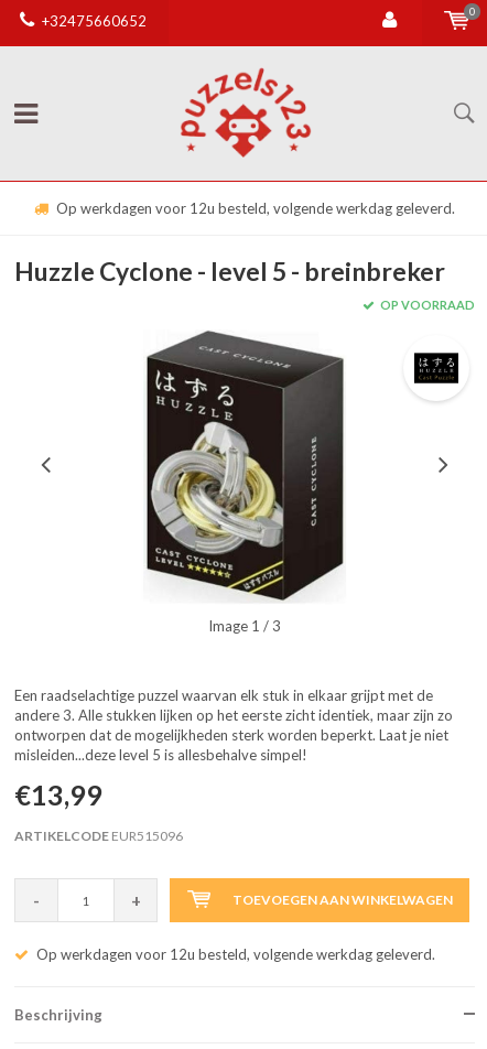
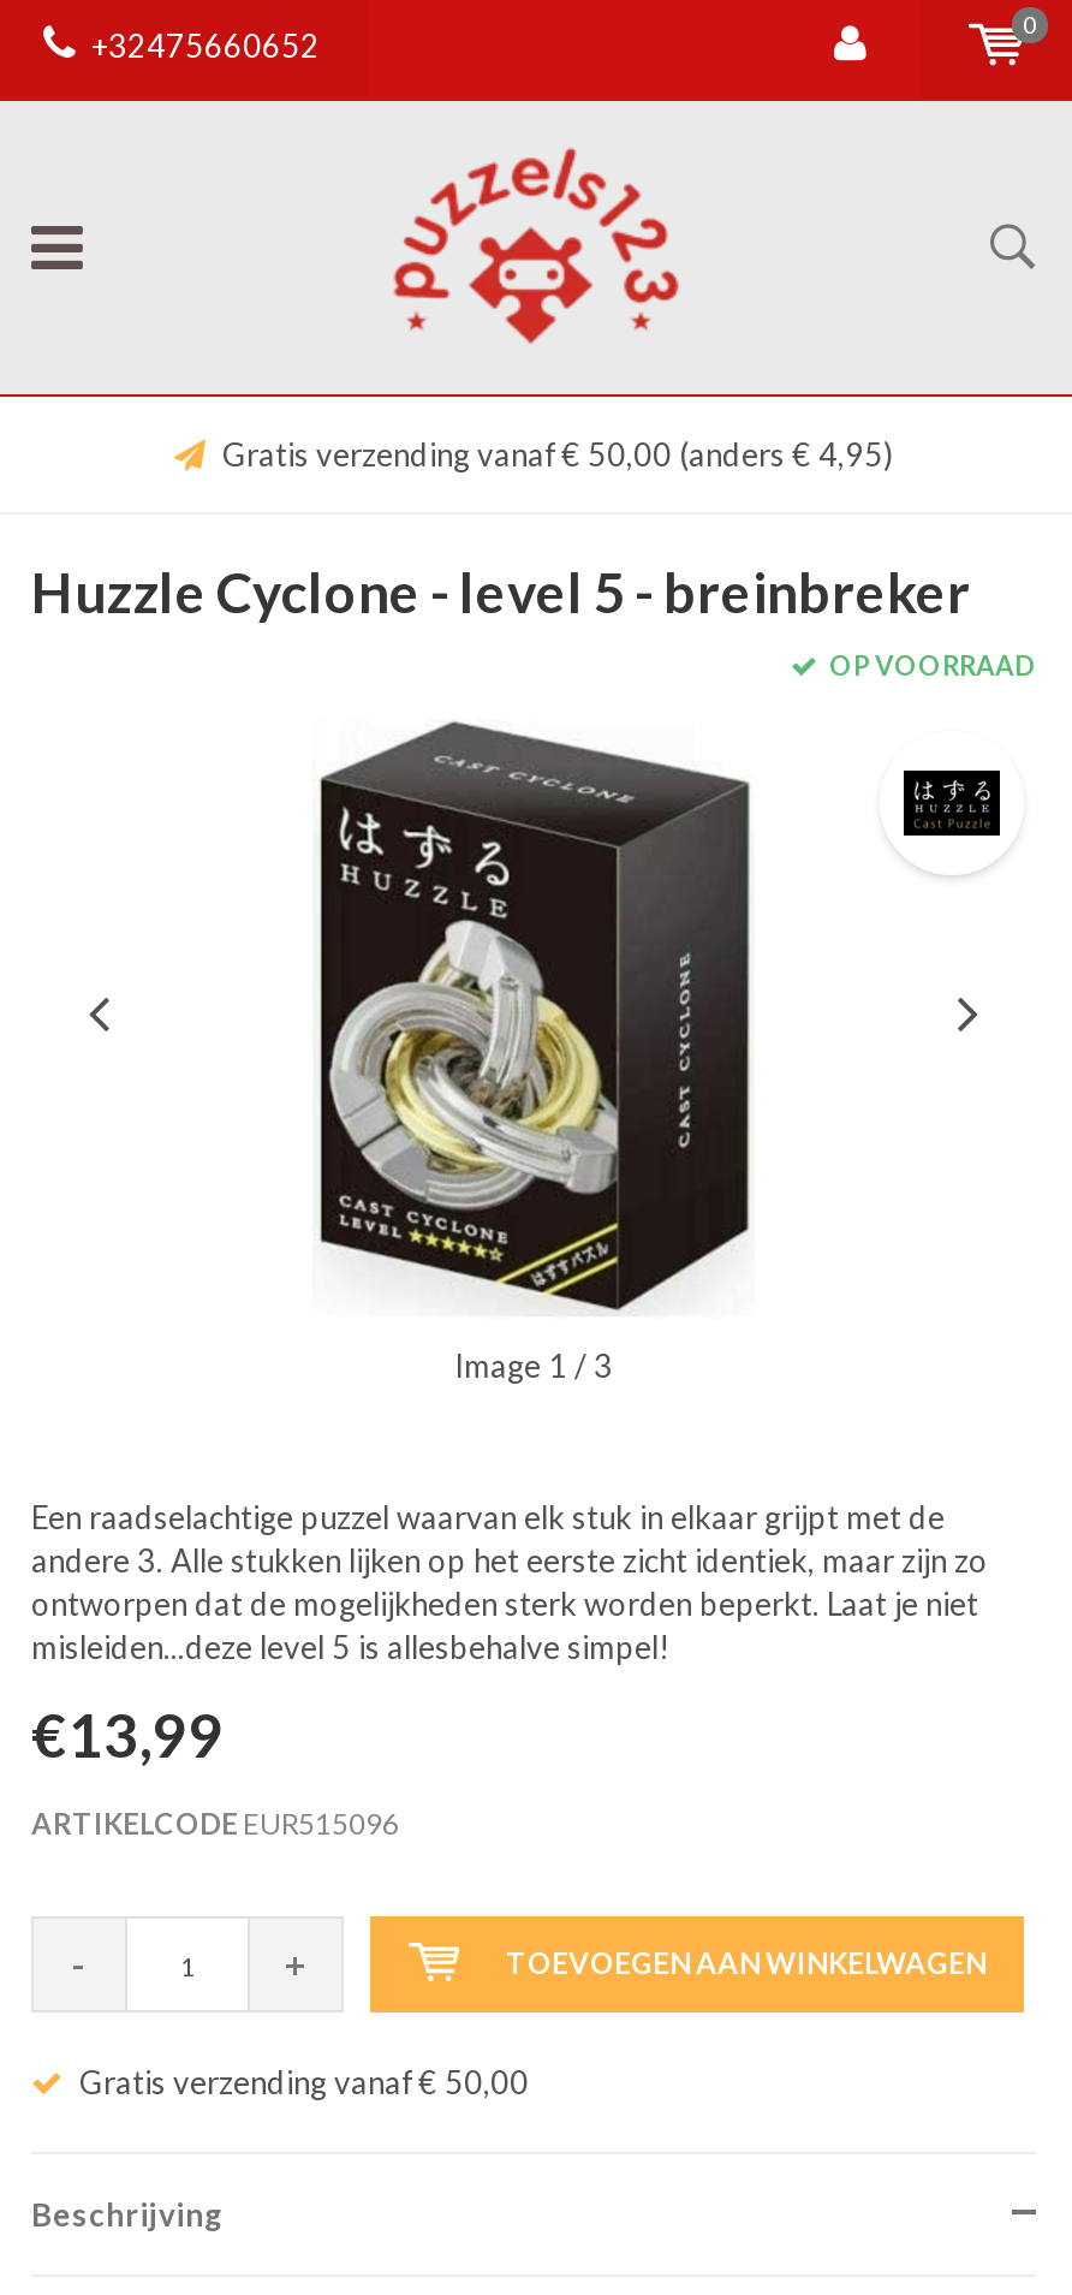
[56,199,455,217] Op werkdagen voor 12u besteld, volgende werkdag geleverd. -> [222,435,893,474] Gratis verzending vanaf € 50,00 (anders € 4,95)
[36,945,435,963] Op werkdagen voor 12u besteld, volgende werkdag geleverd. -> [79,2063,529,2101] Gratis verzending vanaf € 50,00

